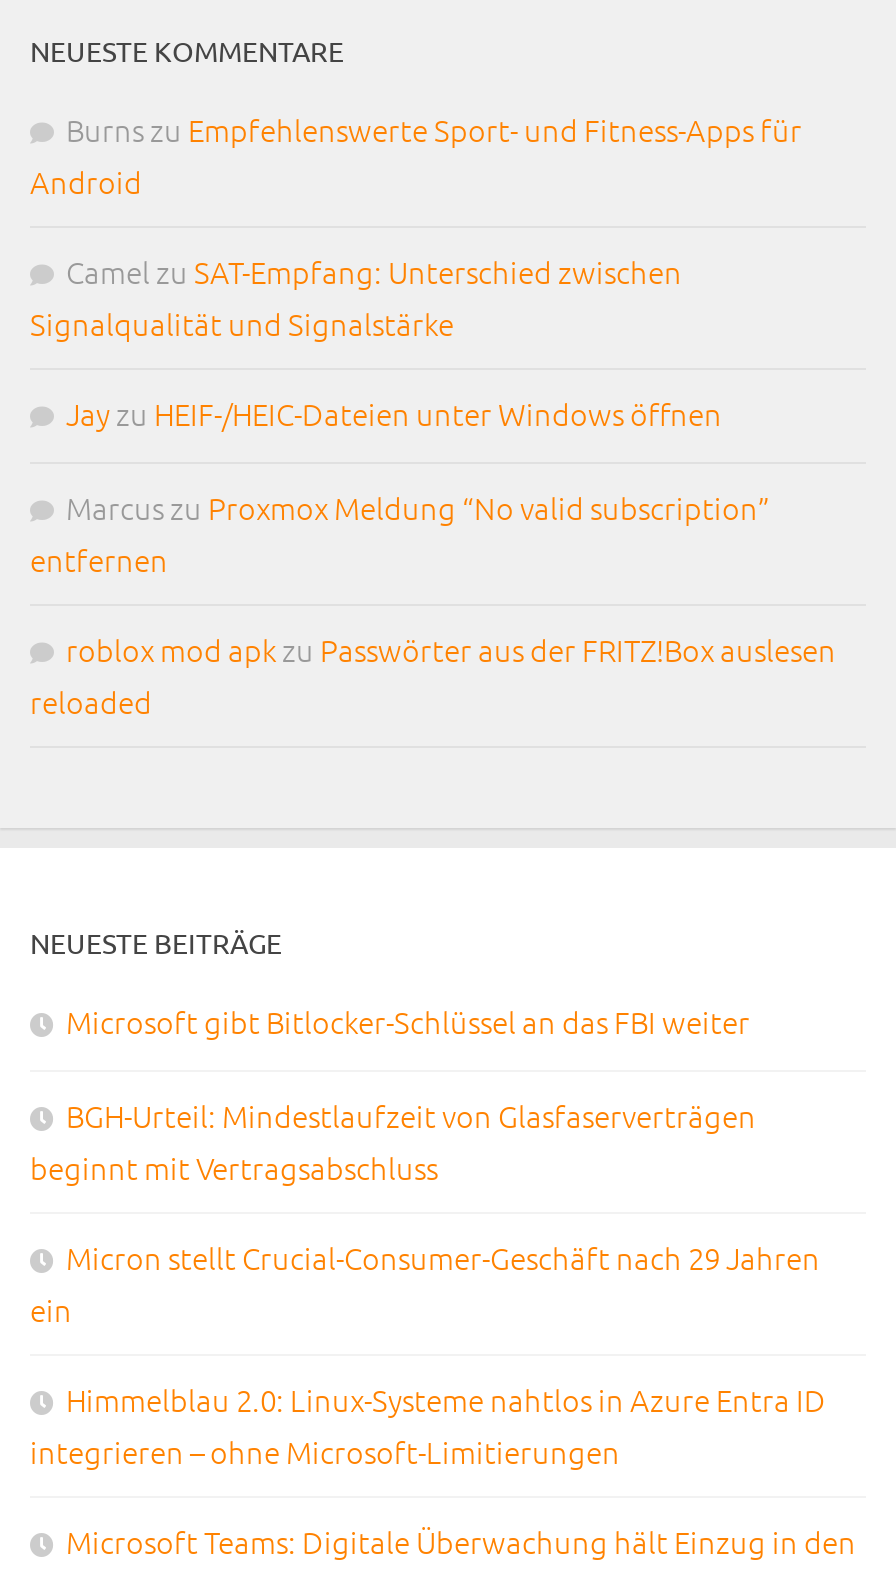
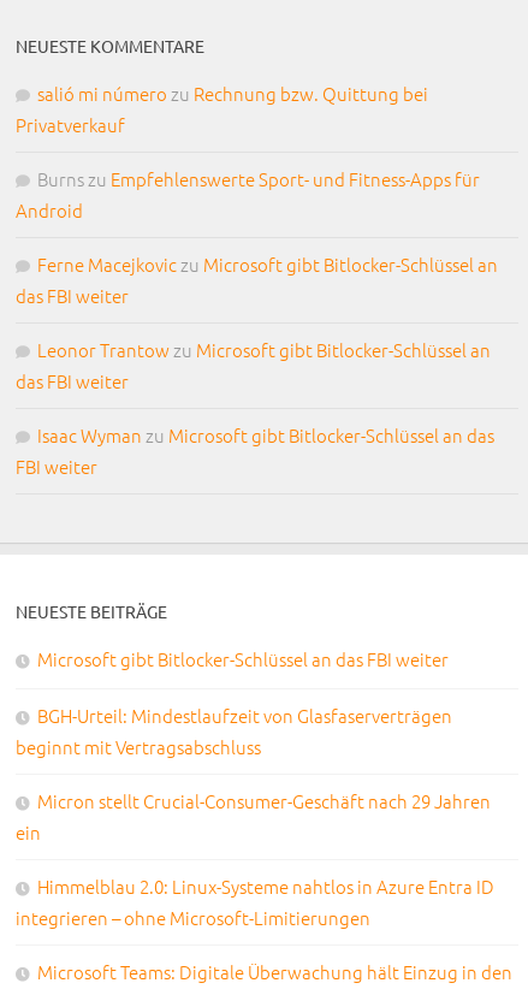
none -> [16,80,428,137] salió mi número zu Rechnung bzw. Quittung bei | Privatverkauf
moved [30,108,802,202] -> [16,166,480,222]: Burnszu Empfehlenswerte Sport- und Fitness-Apps für | Android
[30,250,836,722] Camel zu SAT-Empfang: Unterschied zwischen | Signalqualität und Signalstärke | Jayzu HEIF-/HEIC-Dateien unter Windows öffnen | Marcuszu Proxmox Meldung “No valid subscription” | entfernen | roblox mod apk zu Passwörter aus der FRITZ!Box auslesen | reloaded -> [16,251,498,479] Ferne Macejkovic zu Microsoft gibt Bitlocker-Schlüssel an | das FBI weiter | Leonor Trantow zu Microsoft gibt Bitlocker-Schlüssel an | das FBI weiter | Isaac Wyman zu Microsoft gibt Bitlocker-Schlüssel an das | FBI weiter

